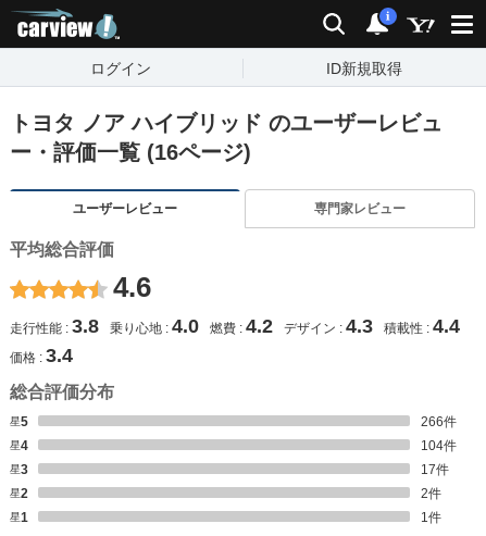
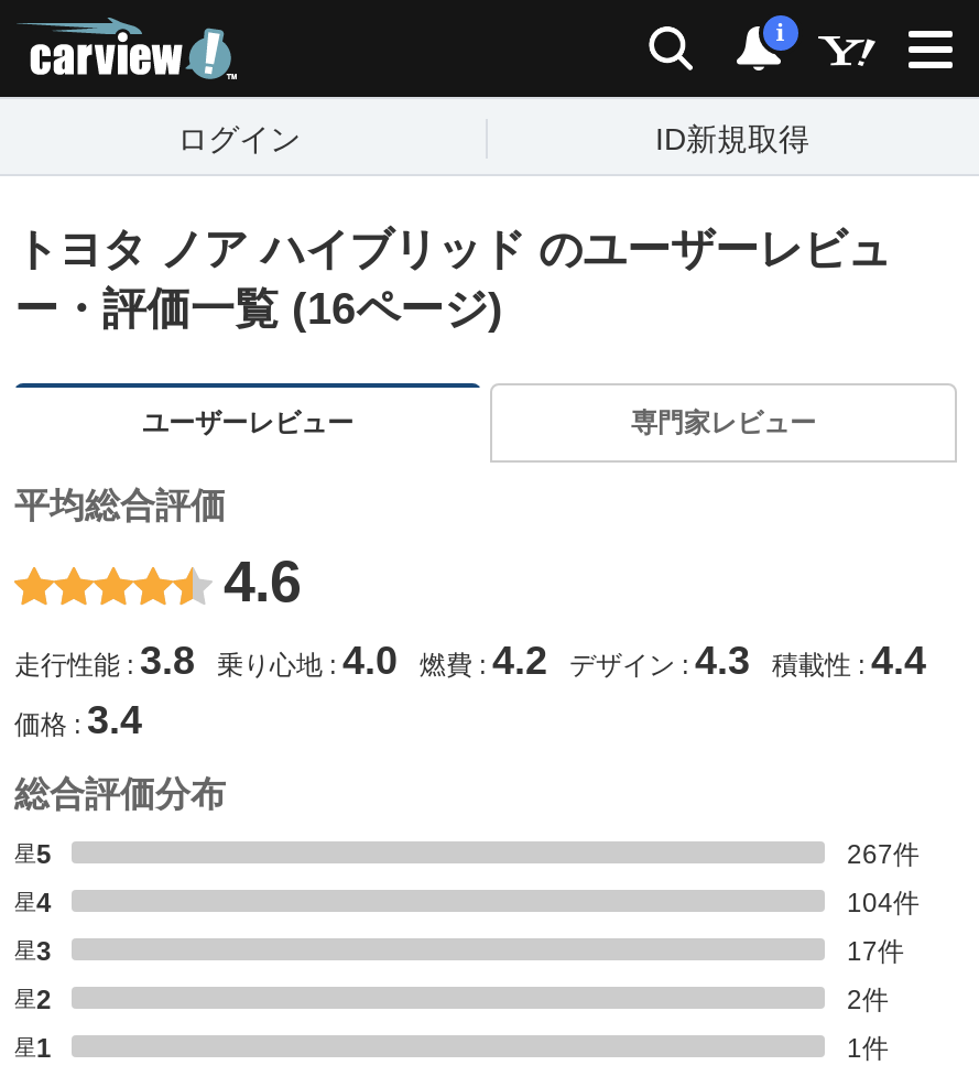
[421,414,457,429] 266件 -> [847,839,920,870] 267件

